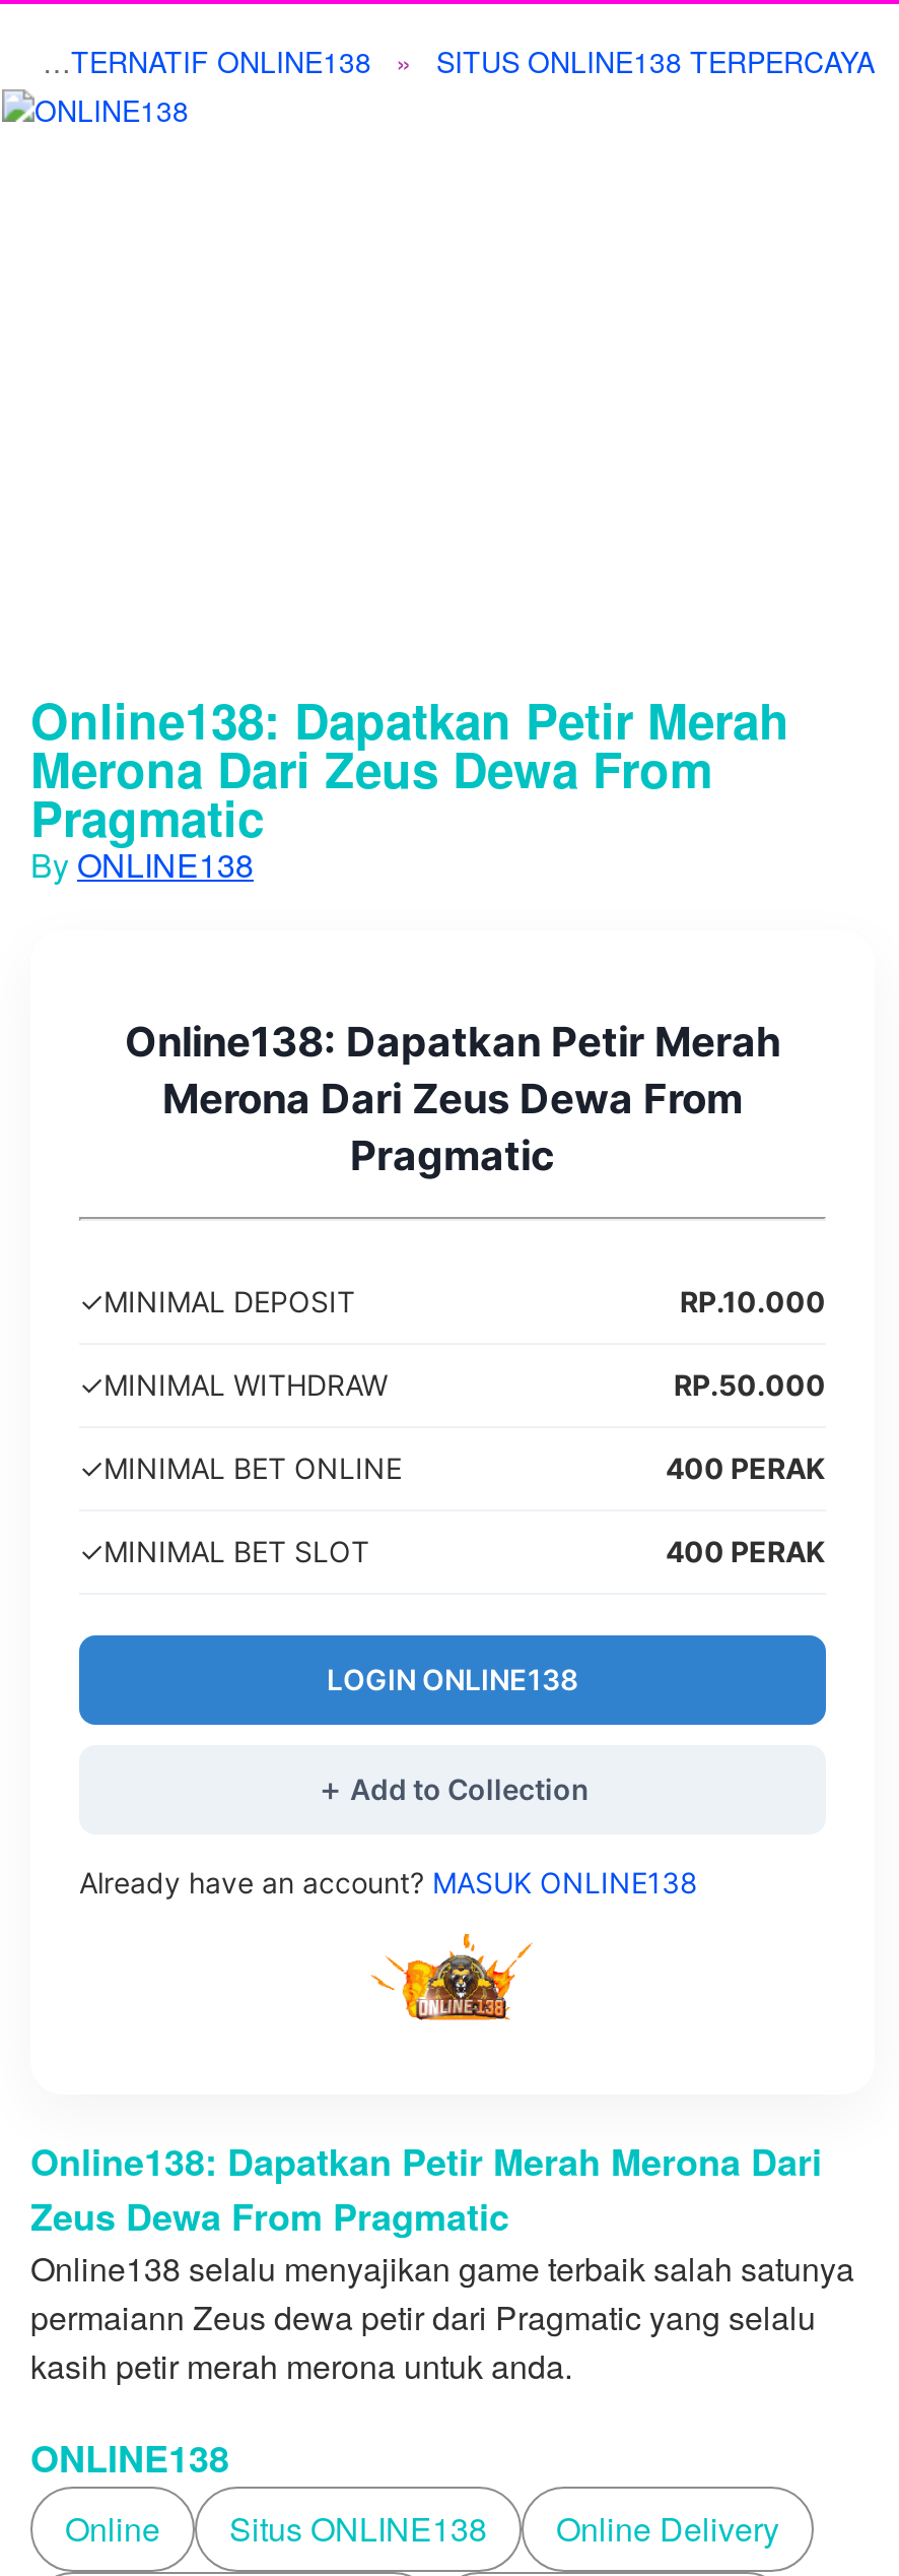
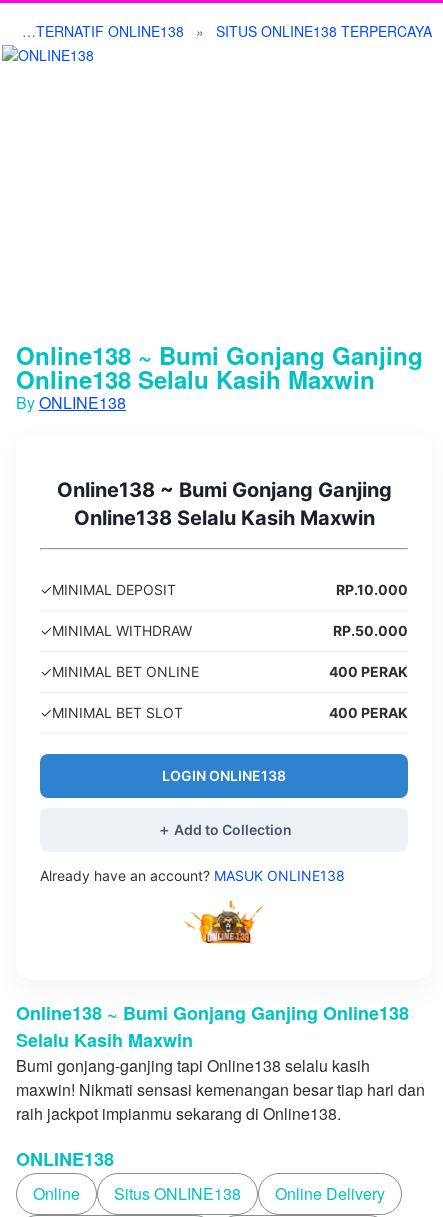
[30,685,789,851] Online138: Dapatkan Petir Merah | Merona Dari Zeus Dewa From | Pragmatic -> [16,338,423,396] Online138 ~ Bumi Gonjang Ganjing | Online138 Selalu Kasih Maxwin
[125,1017,780,1180] Online138: Dapatkan Petir Merah | Merona Dari Zeus Dewa From | Pragmatic -> [56,478,391,530] Online138 ~ Bumi Gonjang Ganjing | Online138 Selalu Kasih Maxwin
[30,2136,854,2390] Online138: Dapatkan Petir Merah Merona Dari | Zeus Dewa From Pragmatic | Online138 selalu menyajikan game terbaik salah satunya | permaiann Zeus dewa petir dari Pragmatic yang selalu | kasih petir merah merona untuk anda. -> [16,1000,425,1125] Online138 ~ Bumi Gonjang Ganjing Online138 | Selalu Kasih Maxwin | Bumi gonjang-ganjing tapi Online138 selalu kasih | maxwin! Nikmati sensasi kemenangan besar tiap hari dan | raih jackpot impianmu sekarang di Online138.

